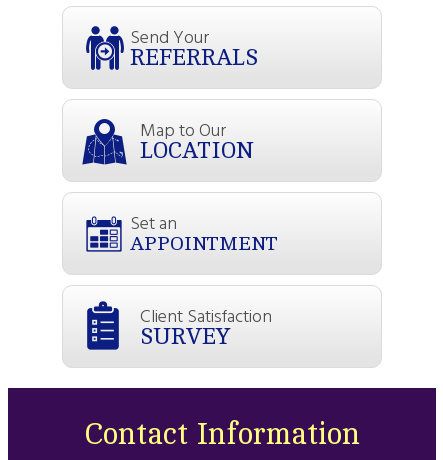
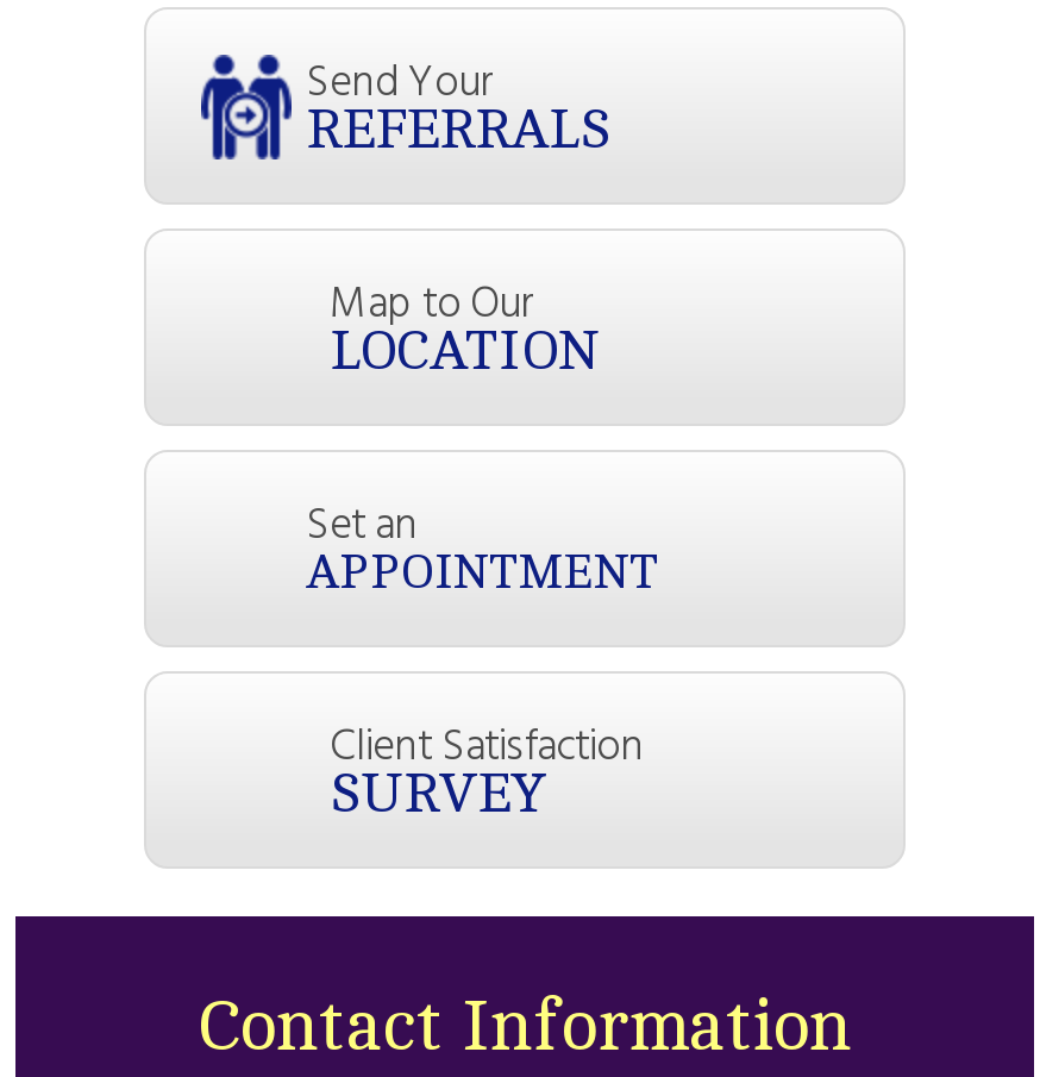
[82,118,127,165] [image] -> none
[85,215,123,253] [image] -> none
[86,300,120,351] [image] -> none

